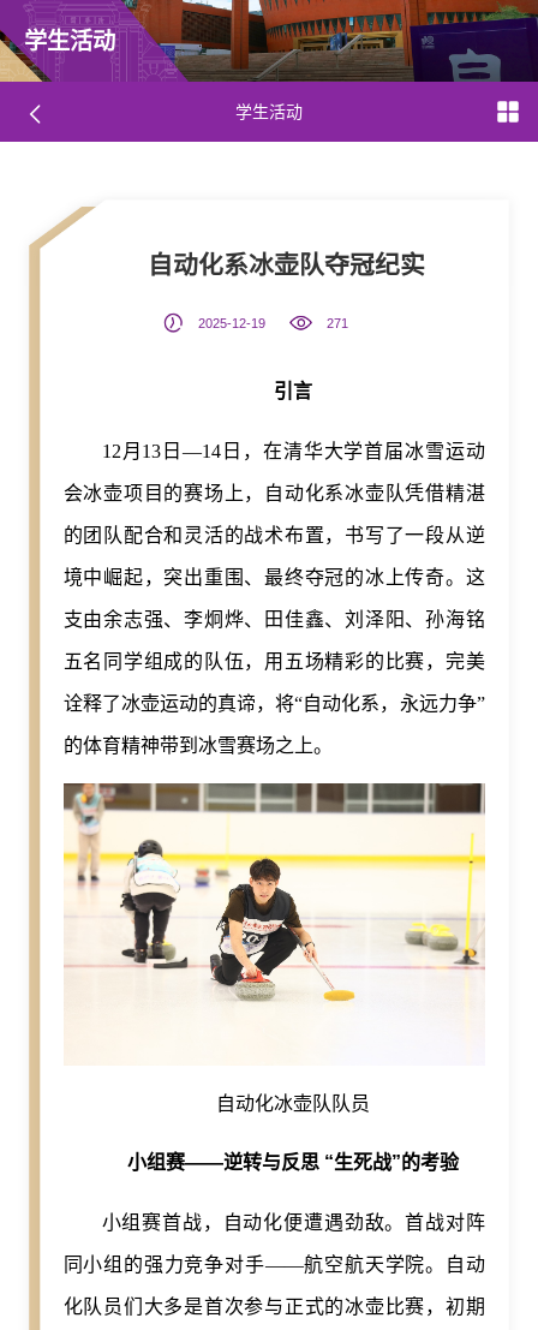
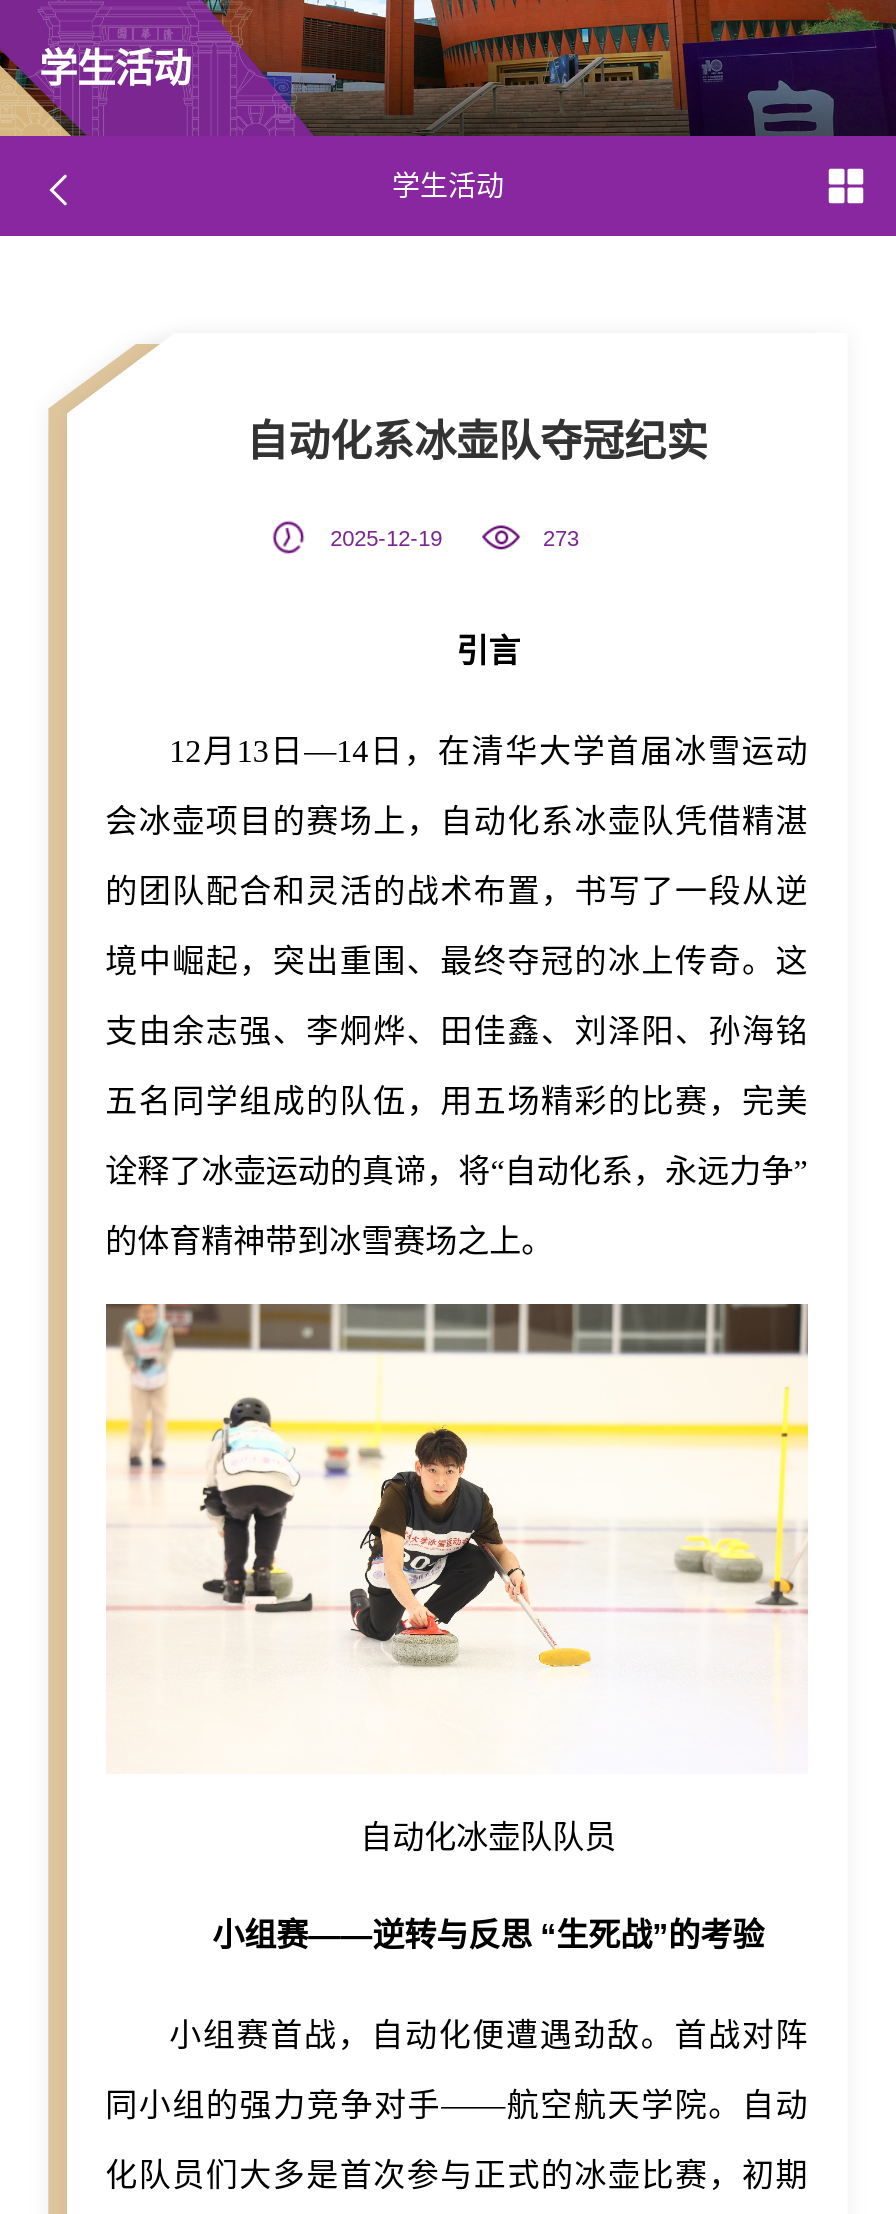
[326,316,348,331] 271 -> [543,527,579,551] 273

